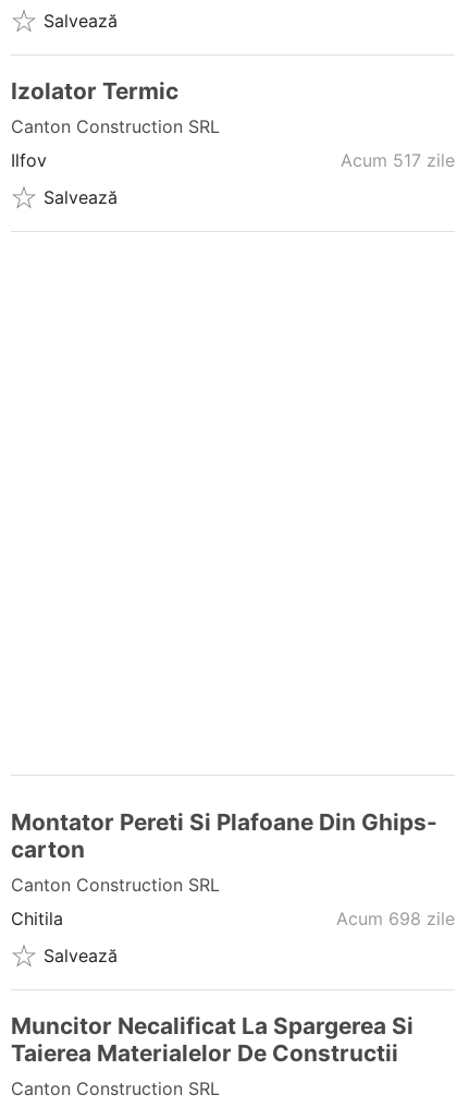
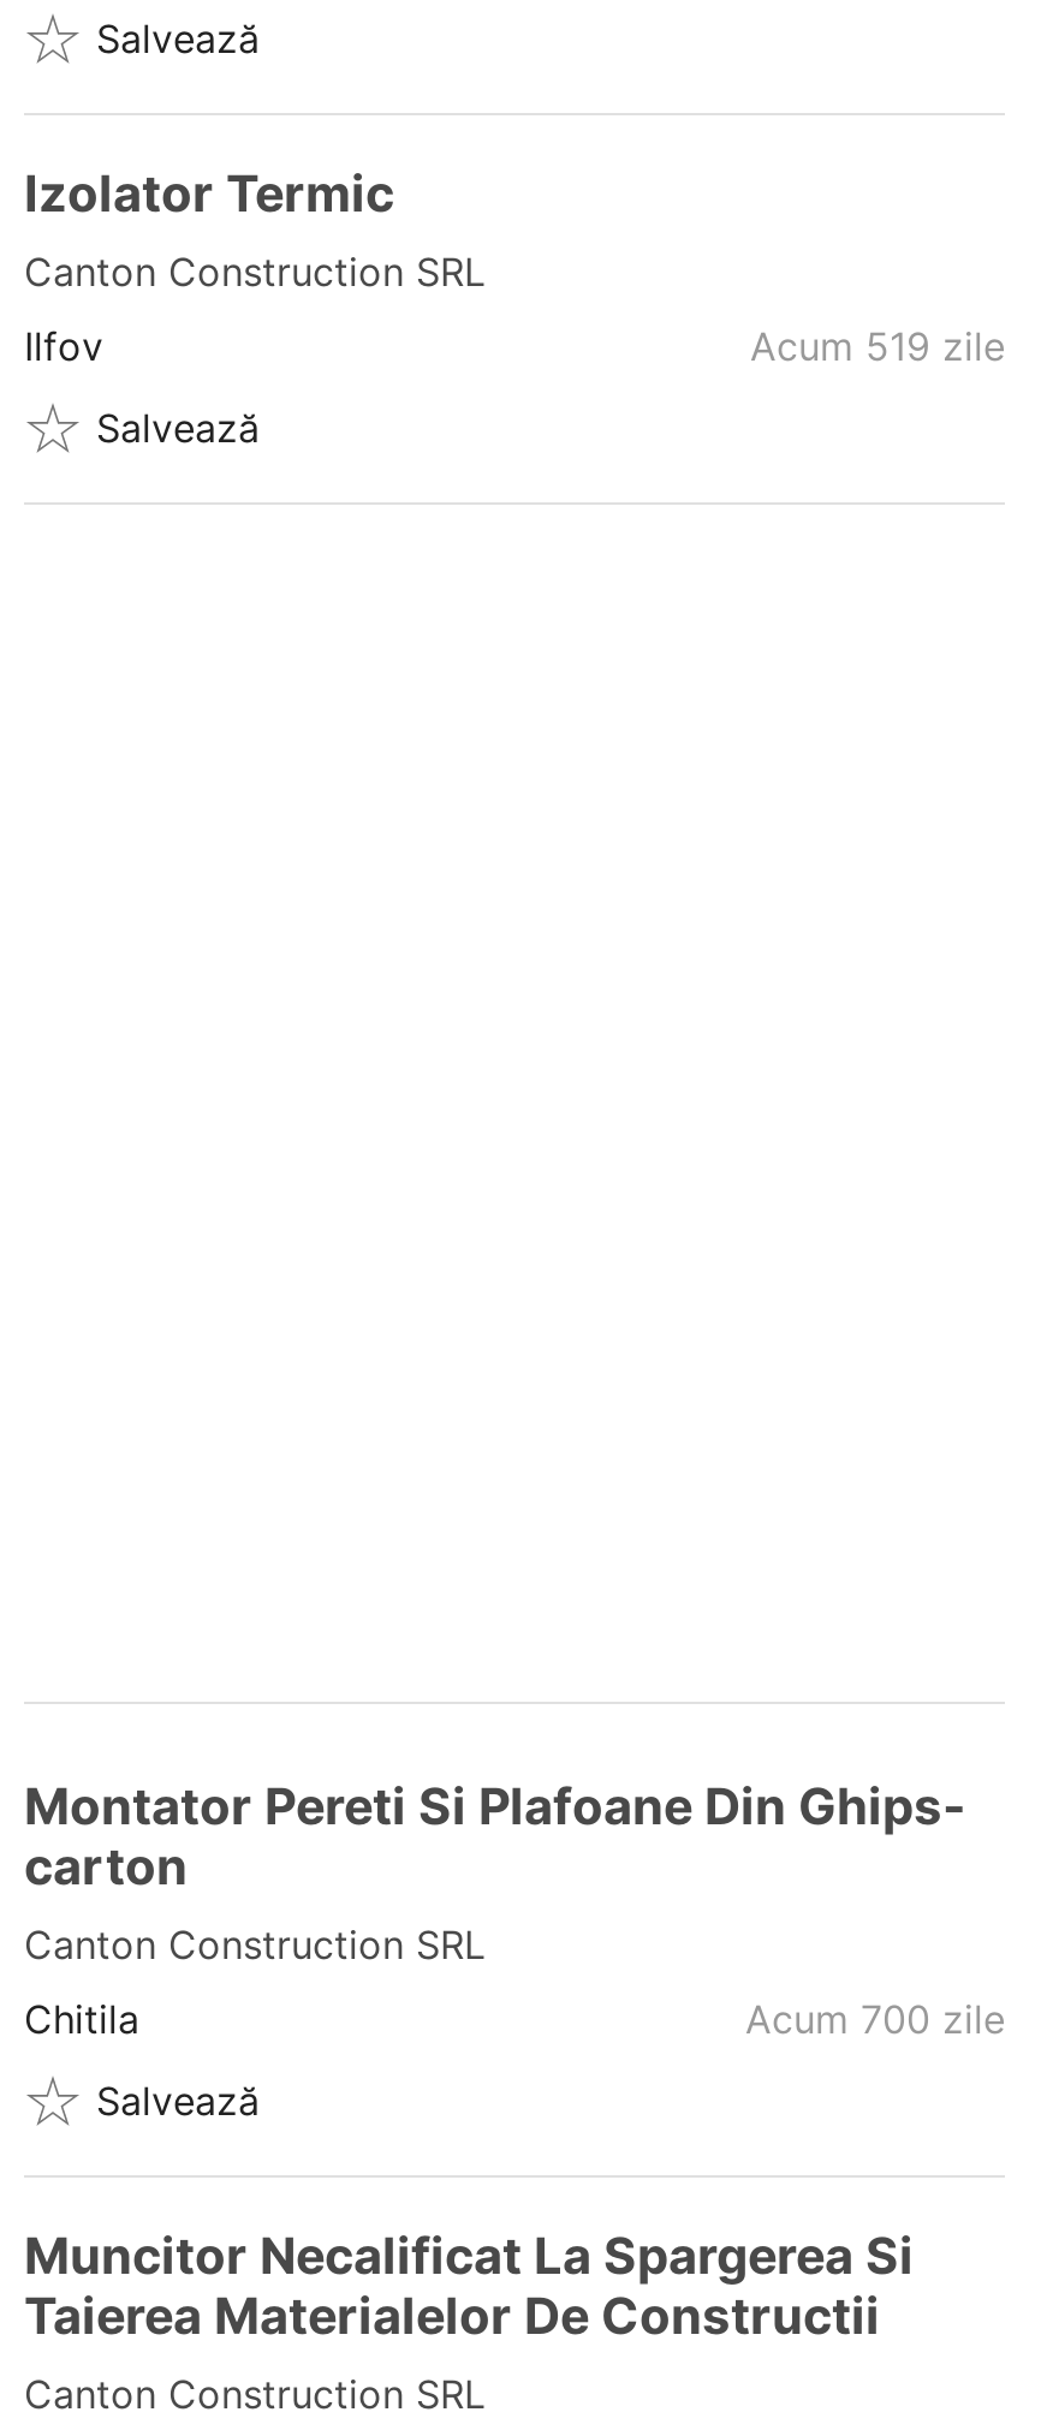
[341,149,455,171] Acum 517 zile -> [750,323,1005,371] Acum 519 zile
[336,908,455,930] Acum 698 zile -> [745,1995,1005,2044] Acum 700 zile

